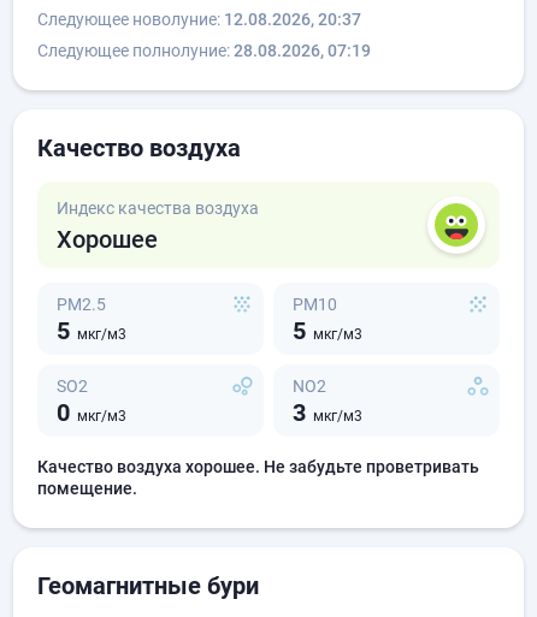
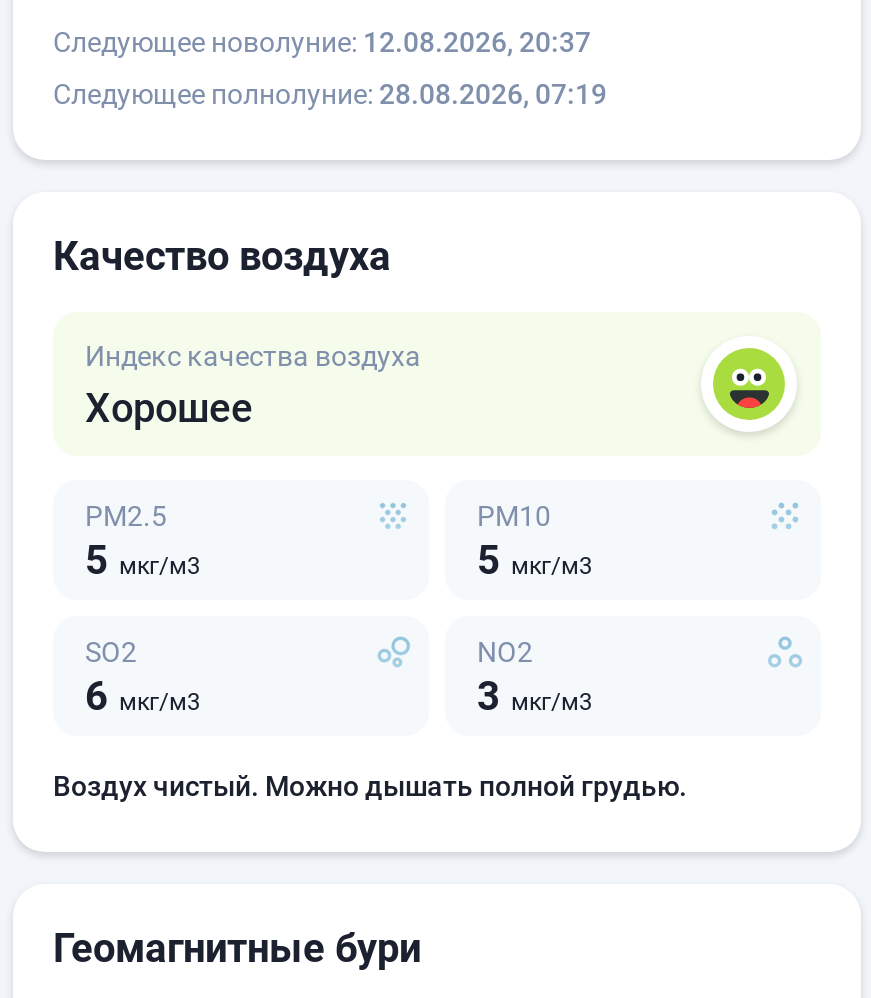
[57,398,126,427] 0 мкг/м3 -> [85,672,201,720] 6 мкг/м3
[37,457,479,498] Качество воздуха хорошее. Не забудьте проветривать | помещение. -> [53,770,687,802] Воздух чистый. Можно дышать полной грудью.

